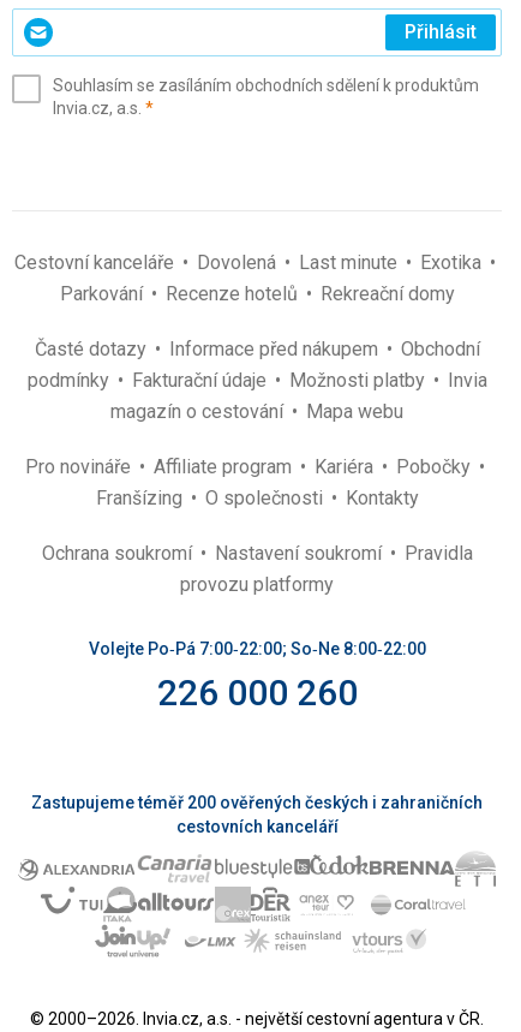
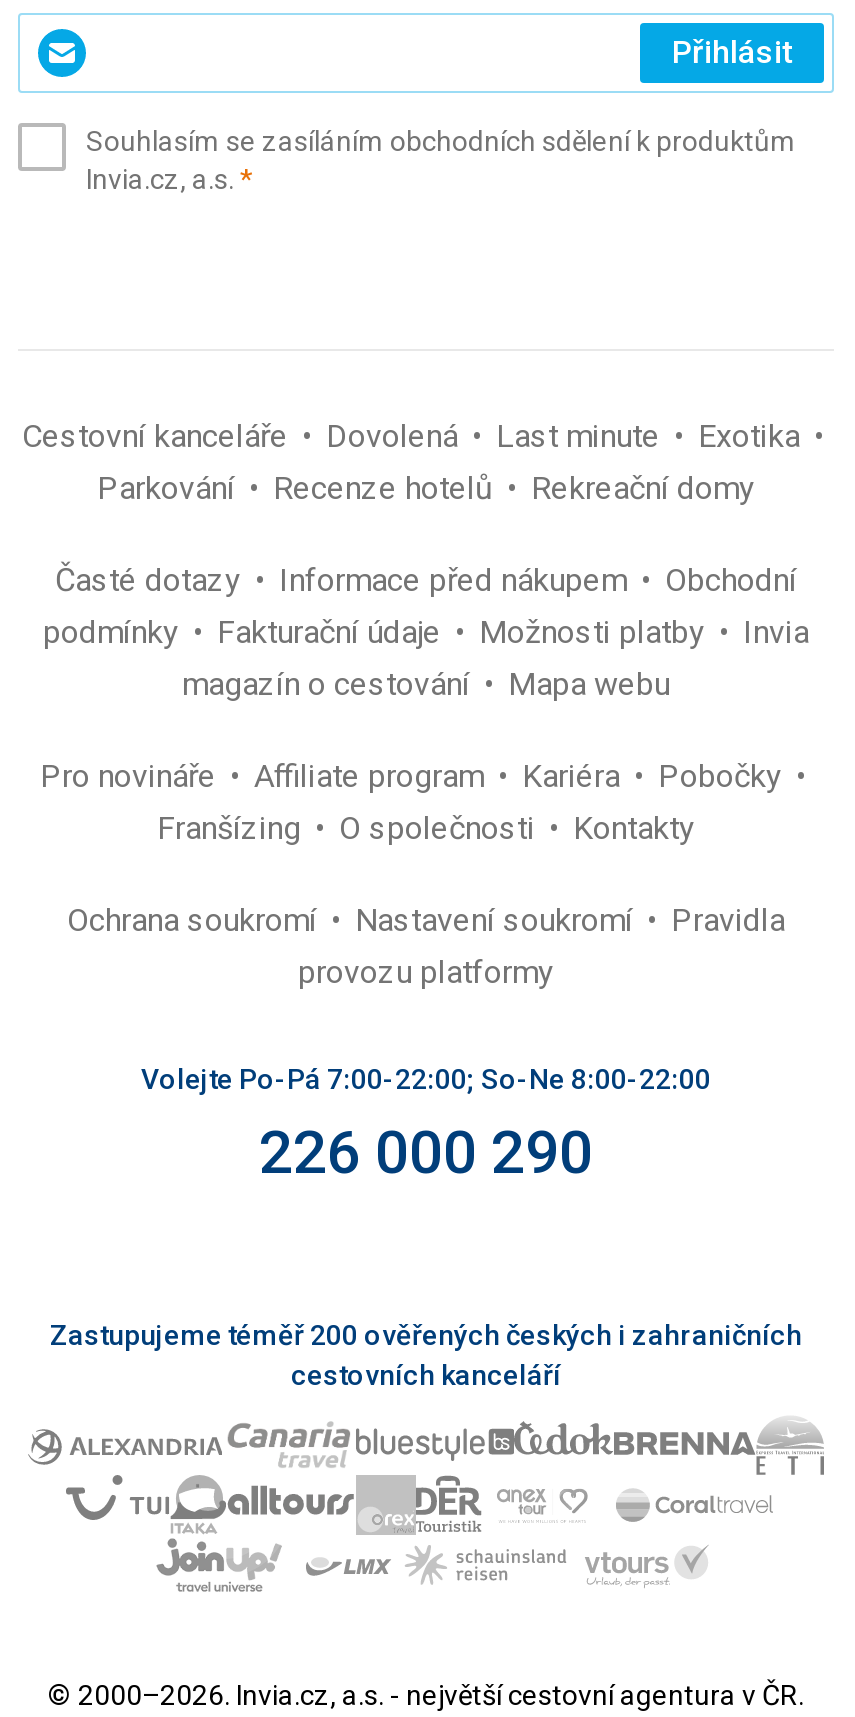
[88,639,426,658] Volejte Po‑Pá 7:00‑22:00; So‑Ne 8:00‑22:00 -> [141,1063,711,1095] Volejte Po-Pá 7:00-22:00; So-Ne 8:00-22:00
[157,672,357,714] 226 000 260 -> [259,1117,593,1187] 226 000 290

